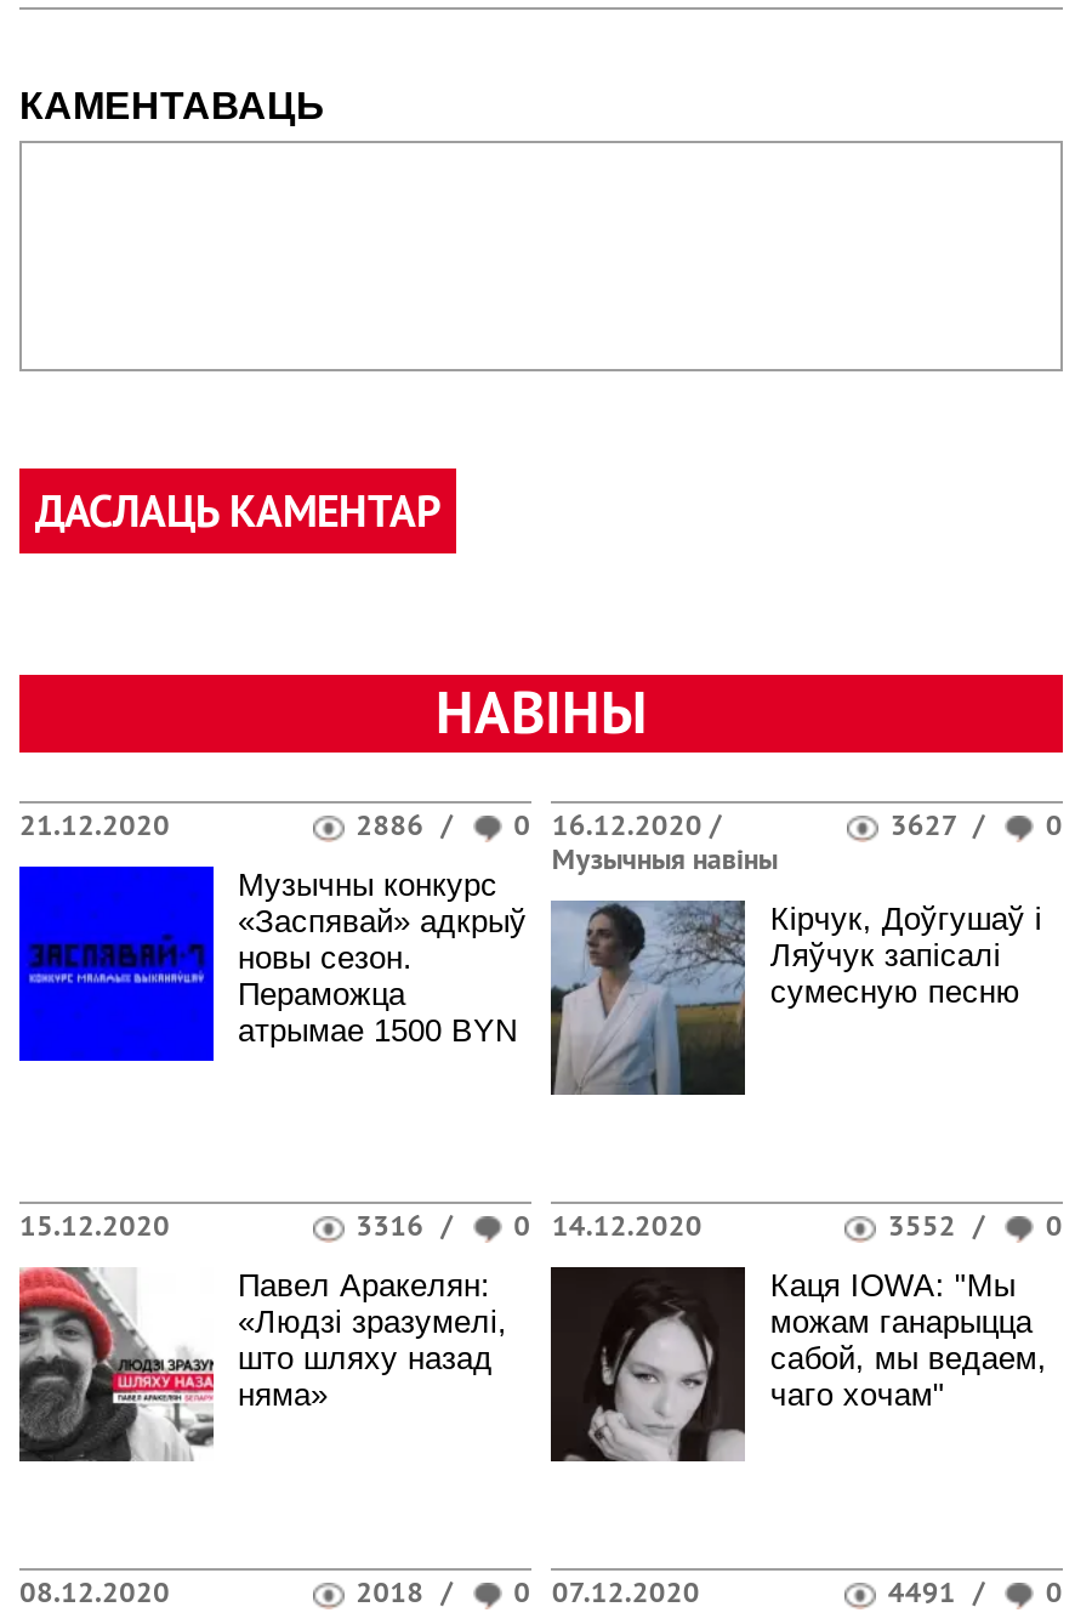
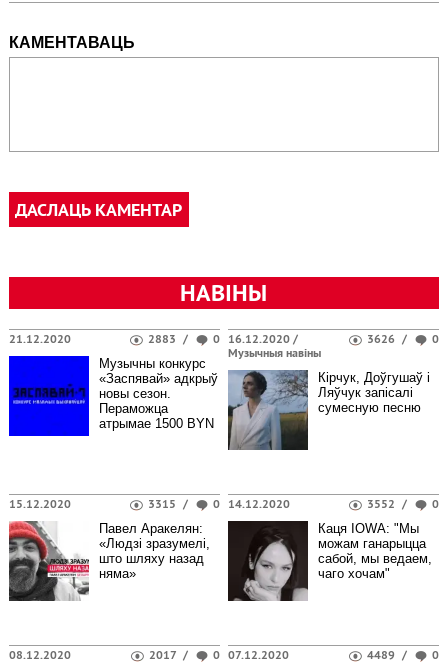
[356,806,721,845] 2886 / 0 16.12.2020 / -> [148,331,298,347] 2883 / 0 16.12.2020 /
[890,806,1063,845] 3627 / 0 -> [367,331,439,347] 3626 / 0
[356,1206,702,1245] 3316 / 0 14.12.2020 -> [148,496,290,512] 3315 / 0 14.12.2020
[356,1573,700,1612] 2018 / 0 07.12.2020 -> [149,647,289,663] 2017 / 0 07.12.2020
[888,1573,1063,1612] 4491 / 0 -> [367,647,439,663] 4489 / 0

